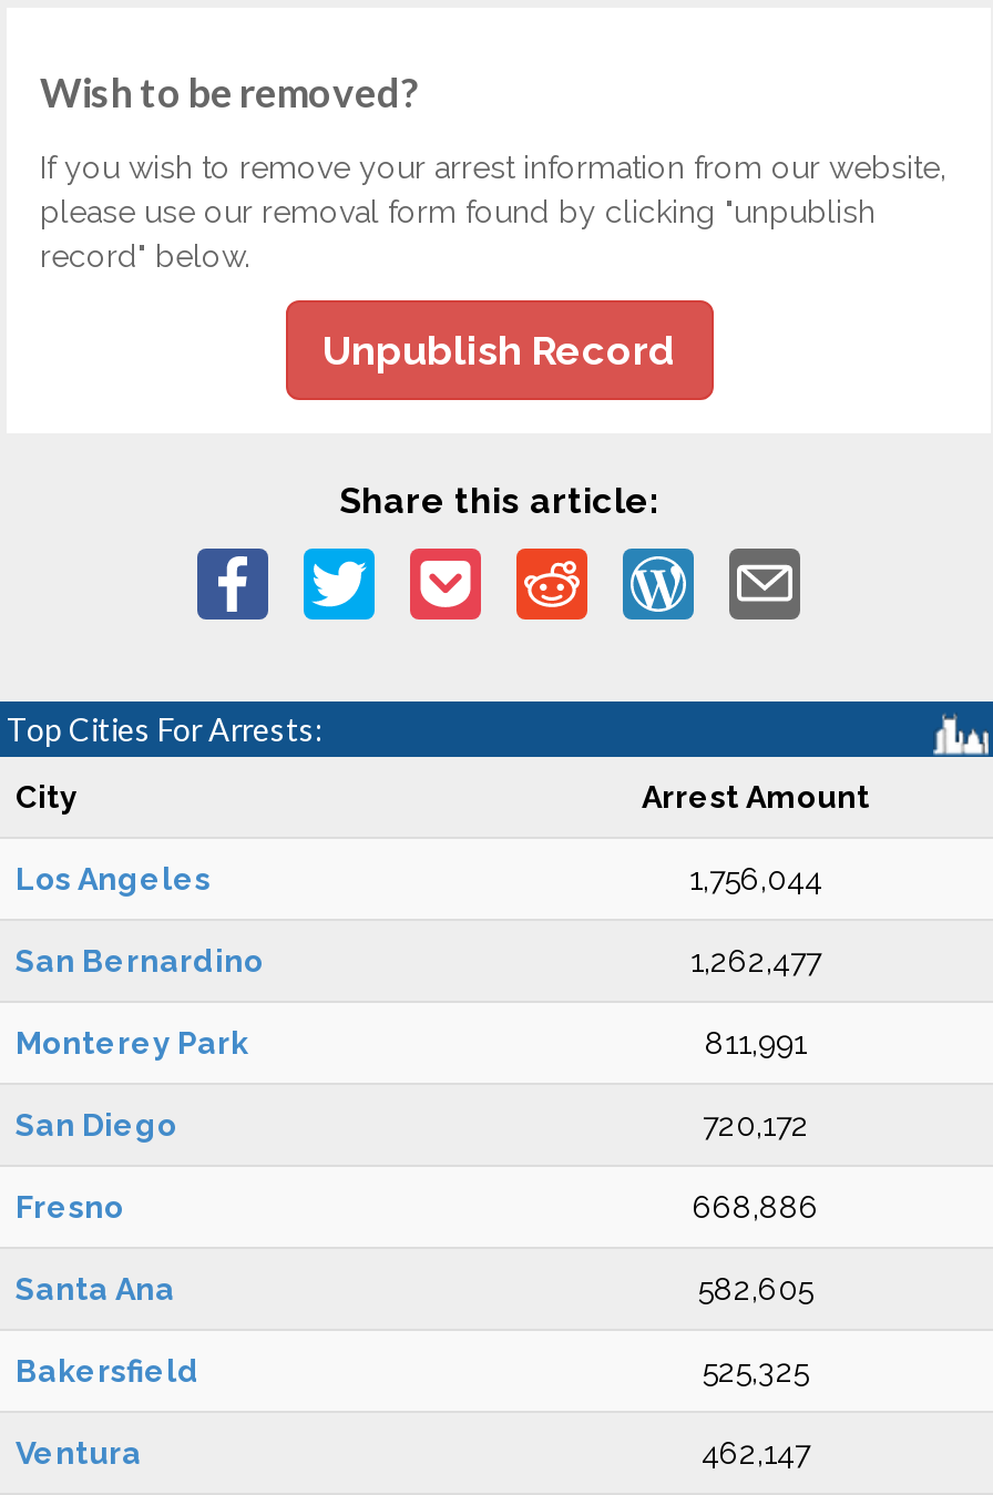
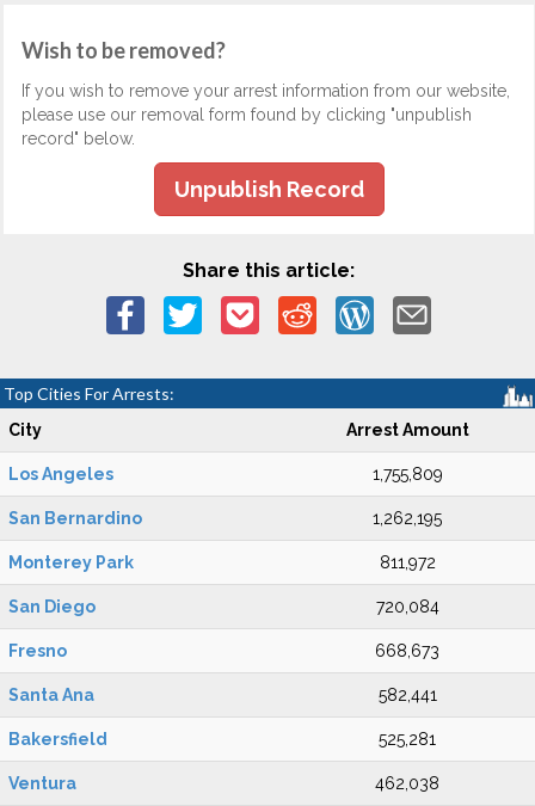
[689,861,822,897] 1,756,044 -> [372,464,442,484] 1,755,809
[690,943,821,979] 1,262,477 -> [373,509,442,528] 1,262,195
[705,1025,807,1061] 811,991 -> [379,553,435,572] 811,972
[703,1107,809,1143] 720,172 -> [376,597,439,616] 720,084
[693,1189,819,1225] 668,886 -> [375,641,439,660] 668,673
[698,1271,813,1307] 582,605 -> [378,685,436,705] 582,441
[703,1353,809,1389] 525,325 -> [379,730,436,749] 525,281
[702,1435,810,1471] 462,147 -> [375,774,439,793] 462,038

